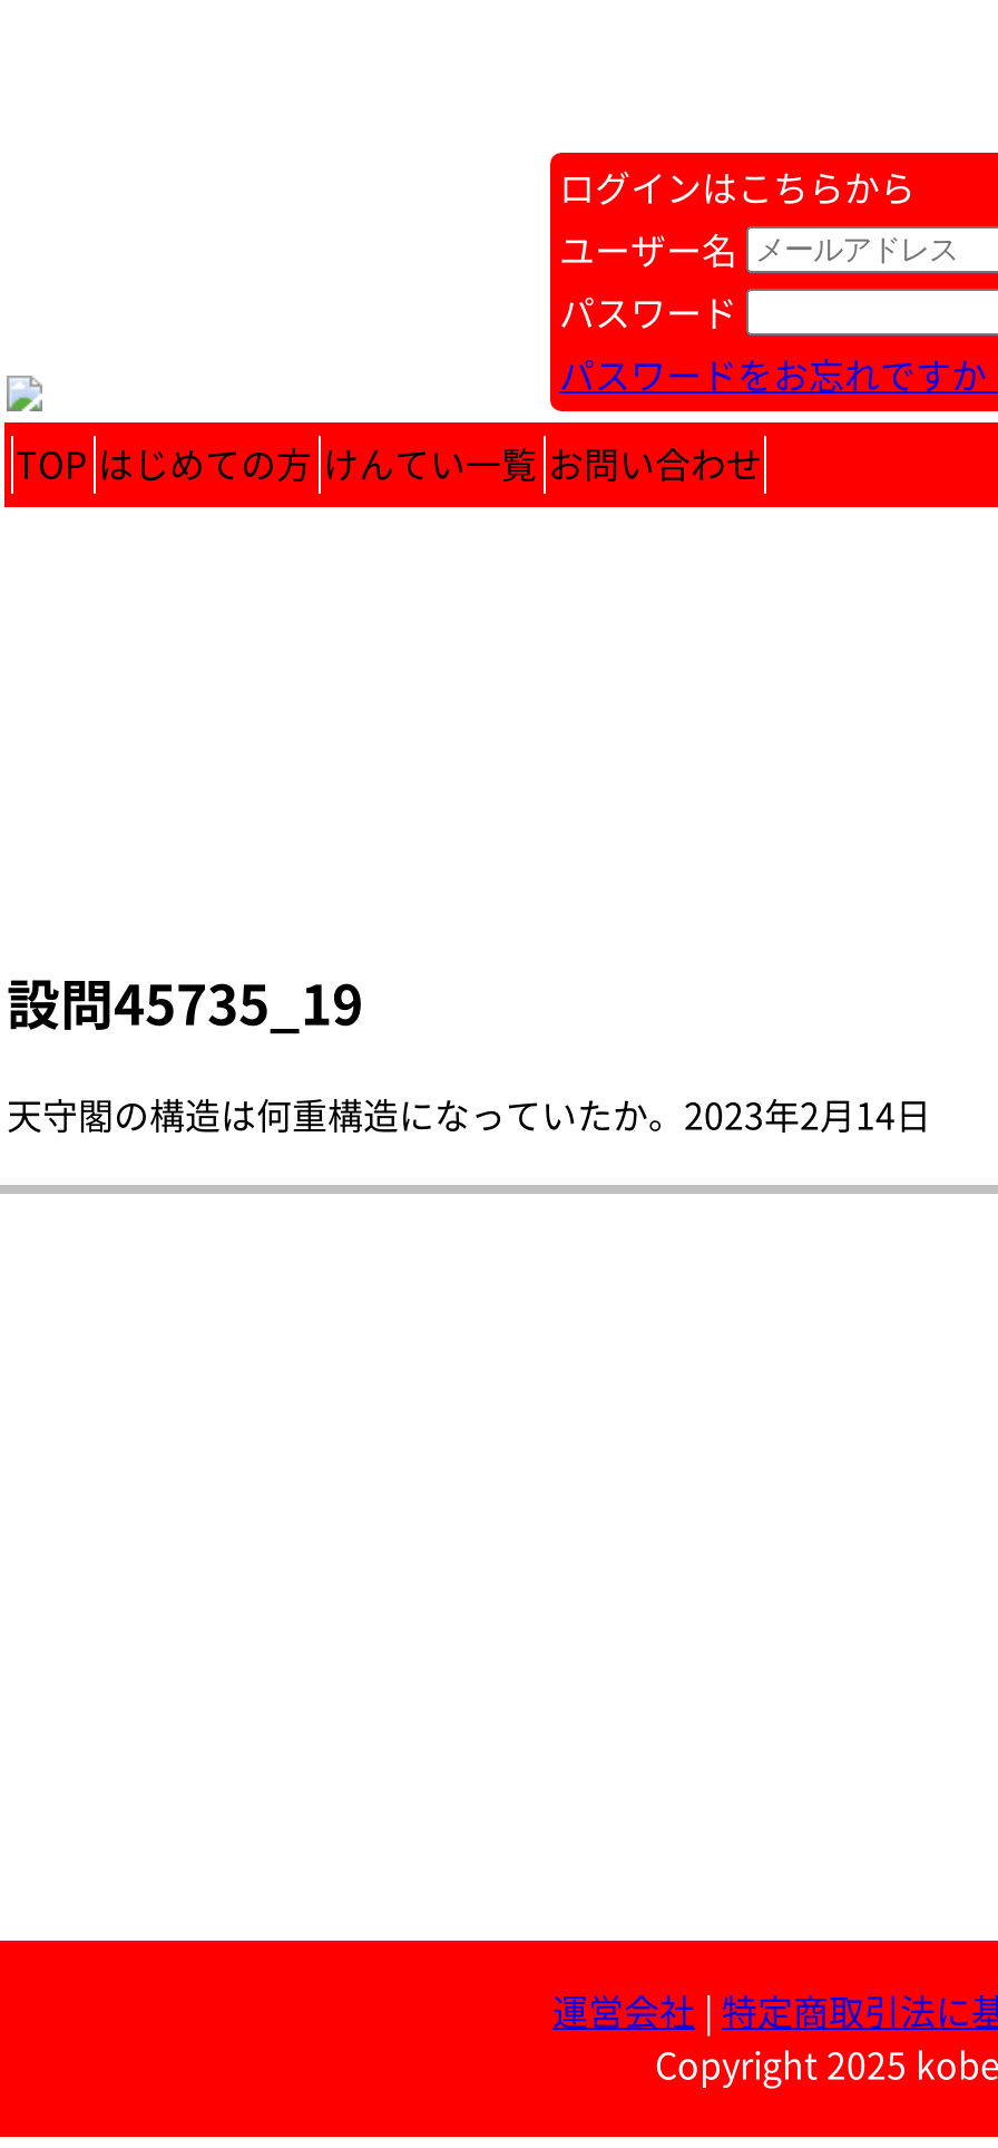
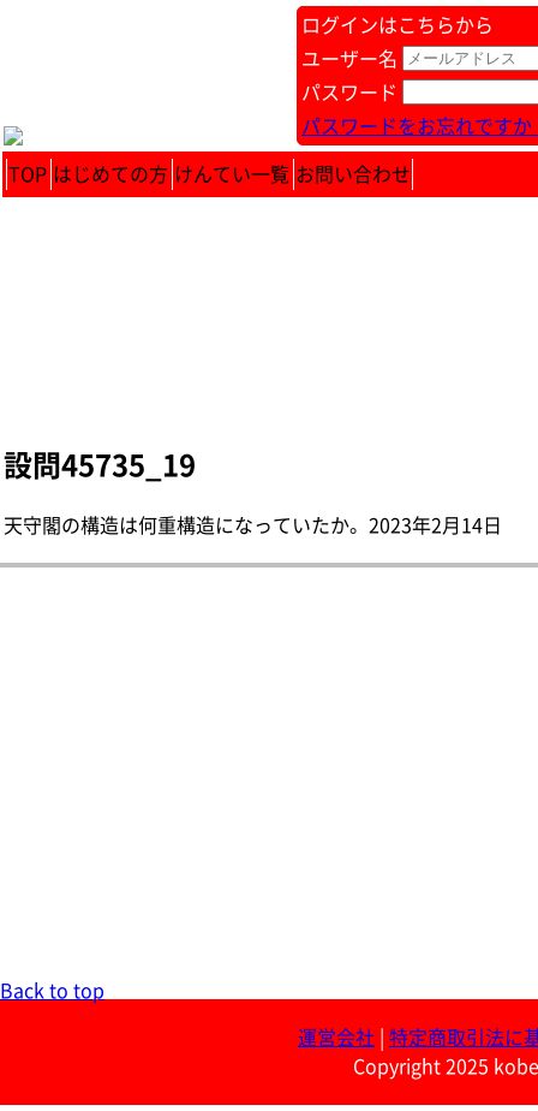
none -> [0,981,104,1000] Back to top

